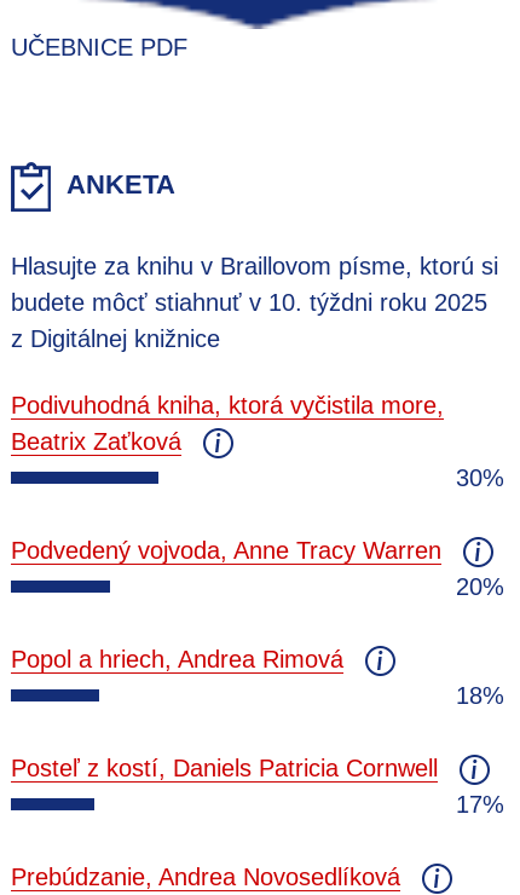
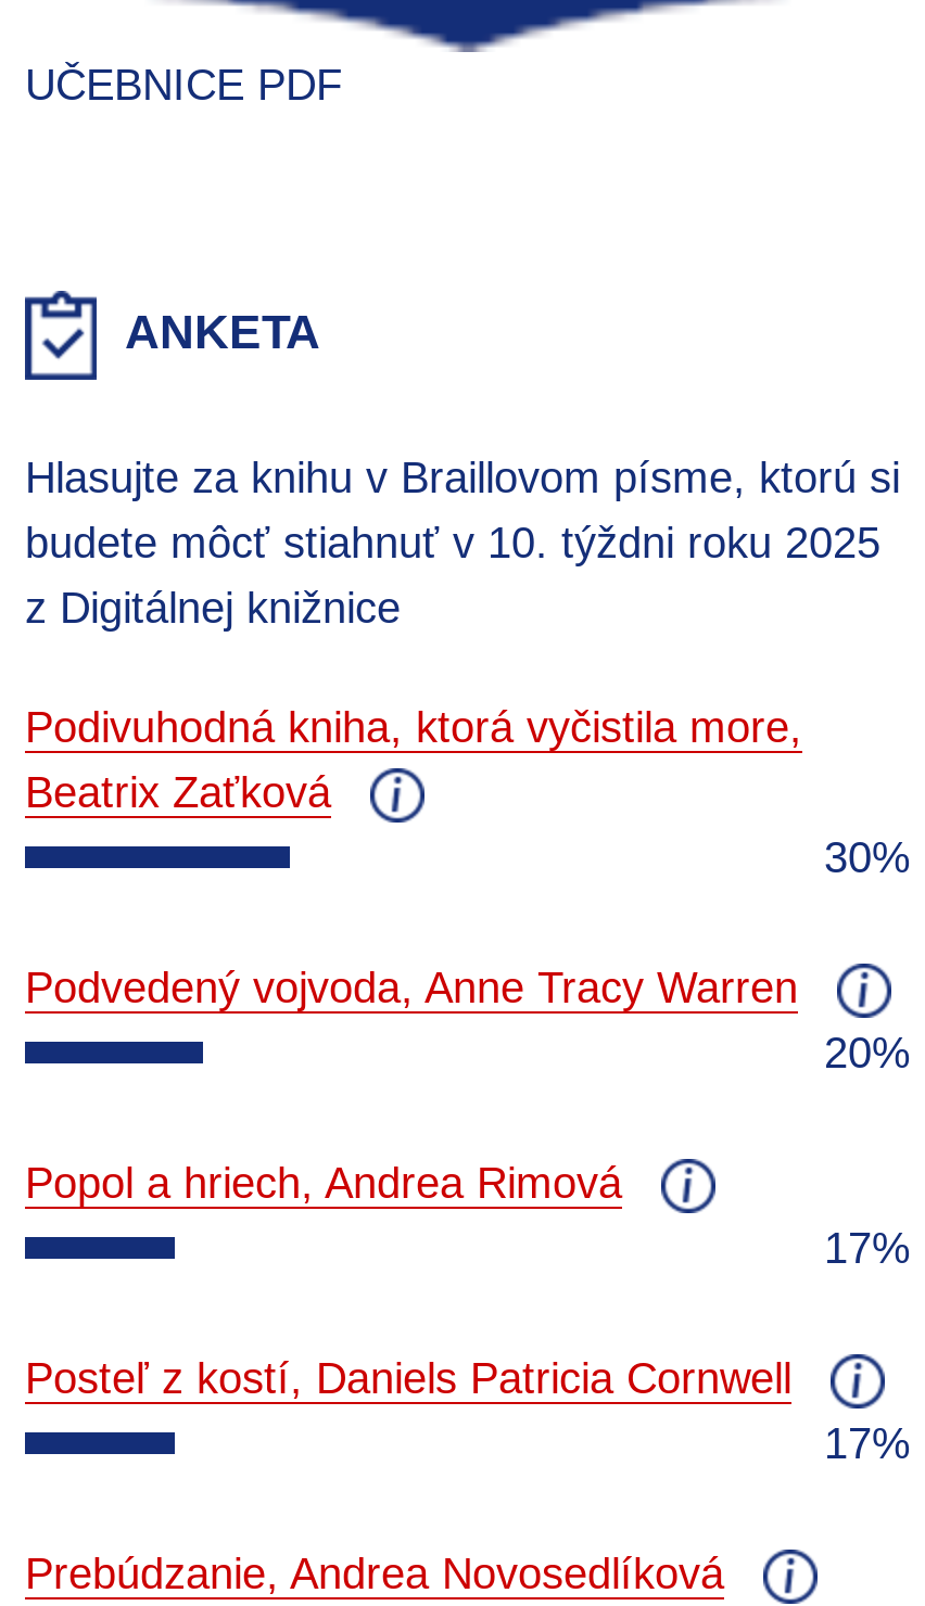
[456,682,504,708] 18% -> [824,1223,911,1271] 17%

